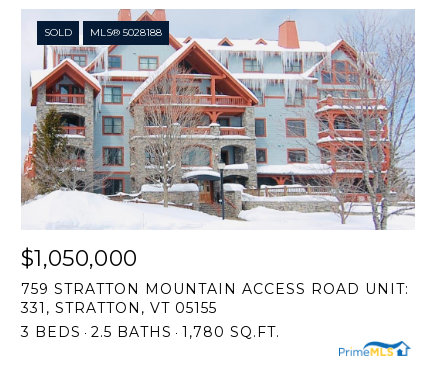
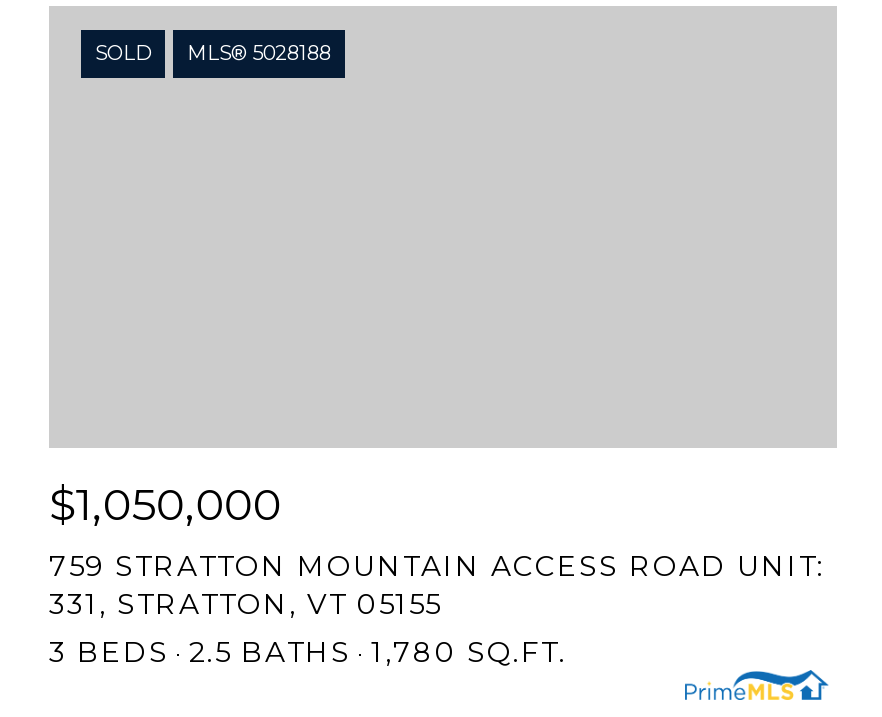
[21,9,415,230] [image] -> none

